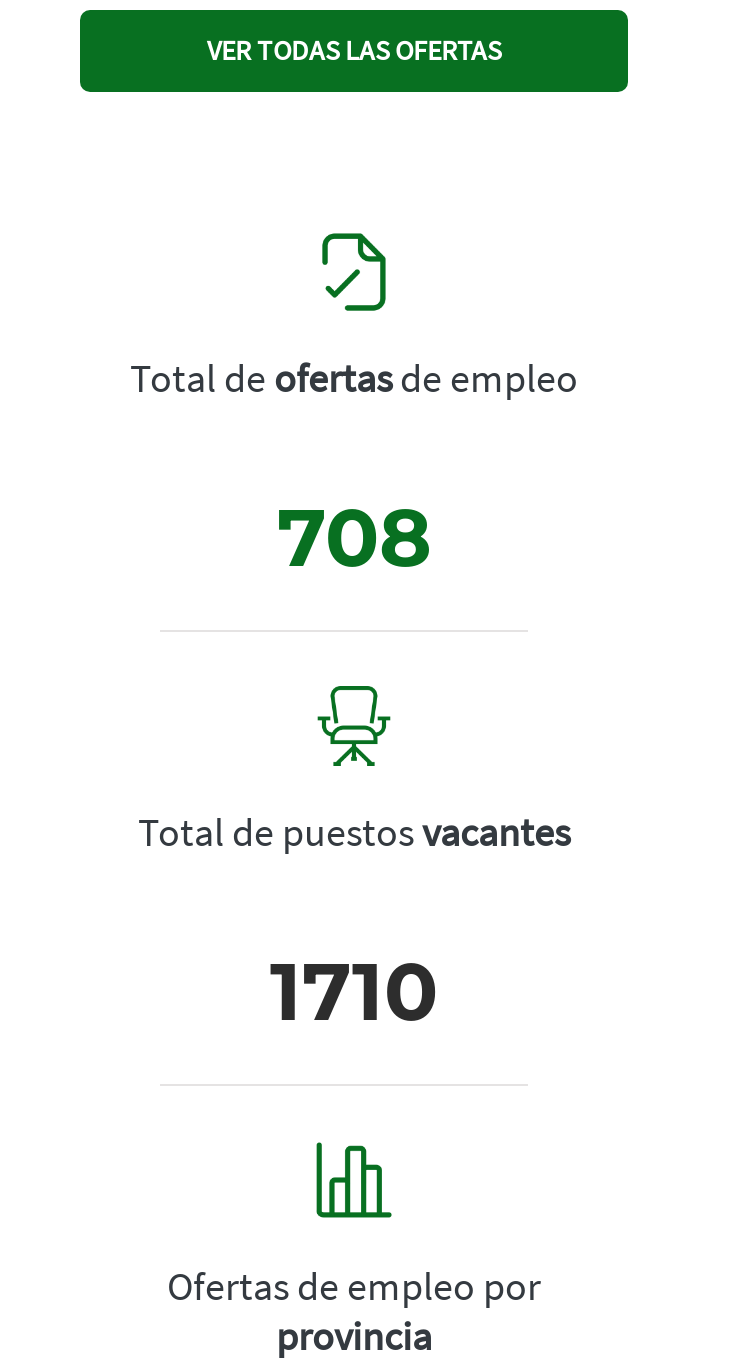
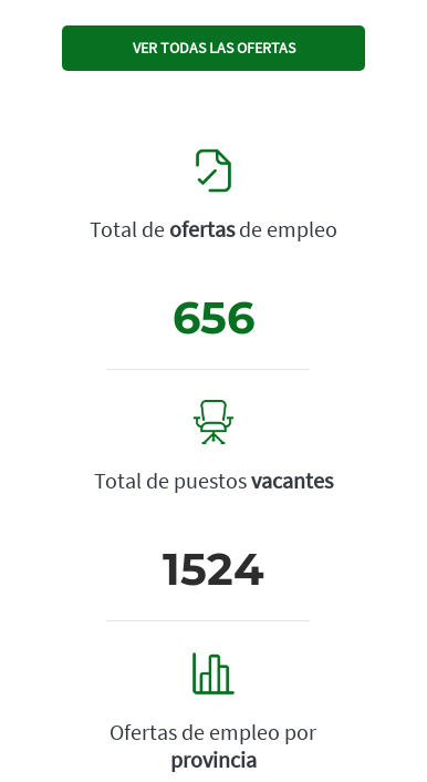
[277,487,431,585] 708 -> [173,290,254,345] 656
[270,941,438,1039] 1710 -> [163,542,264,596] 1524

